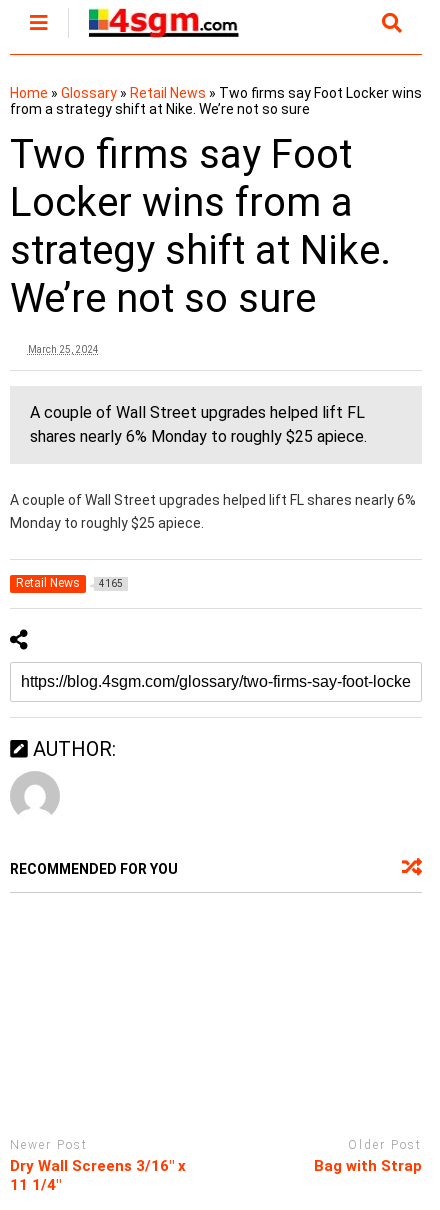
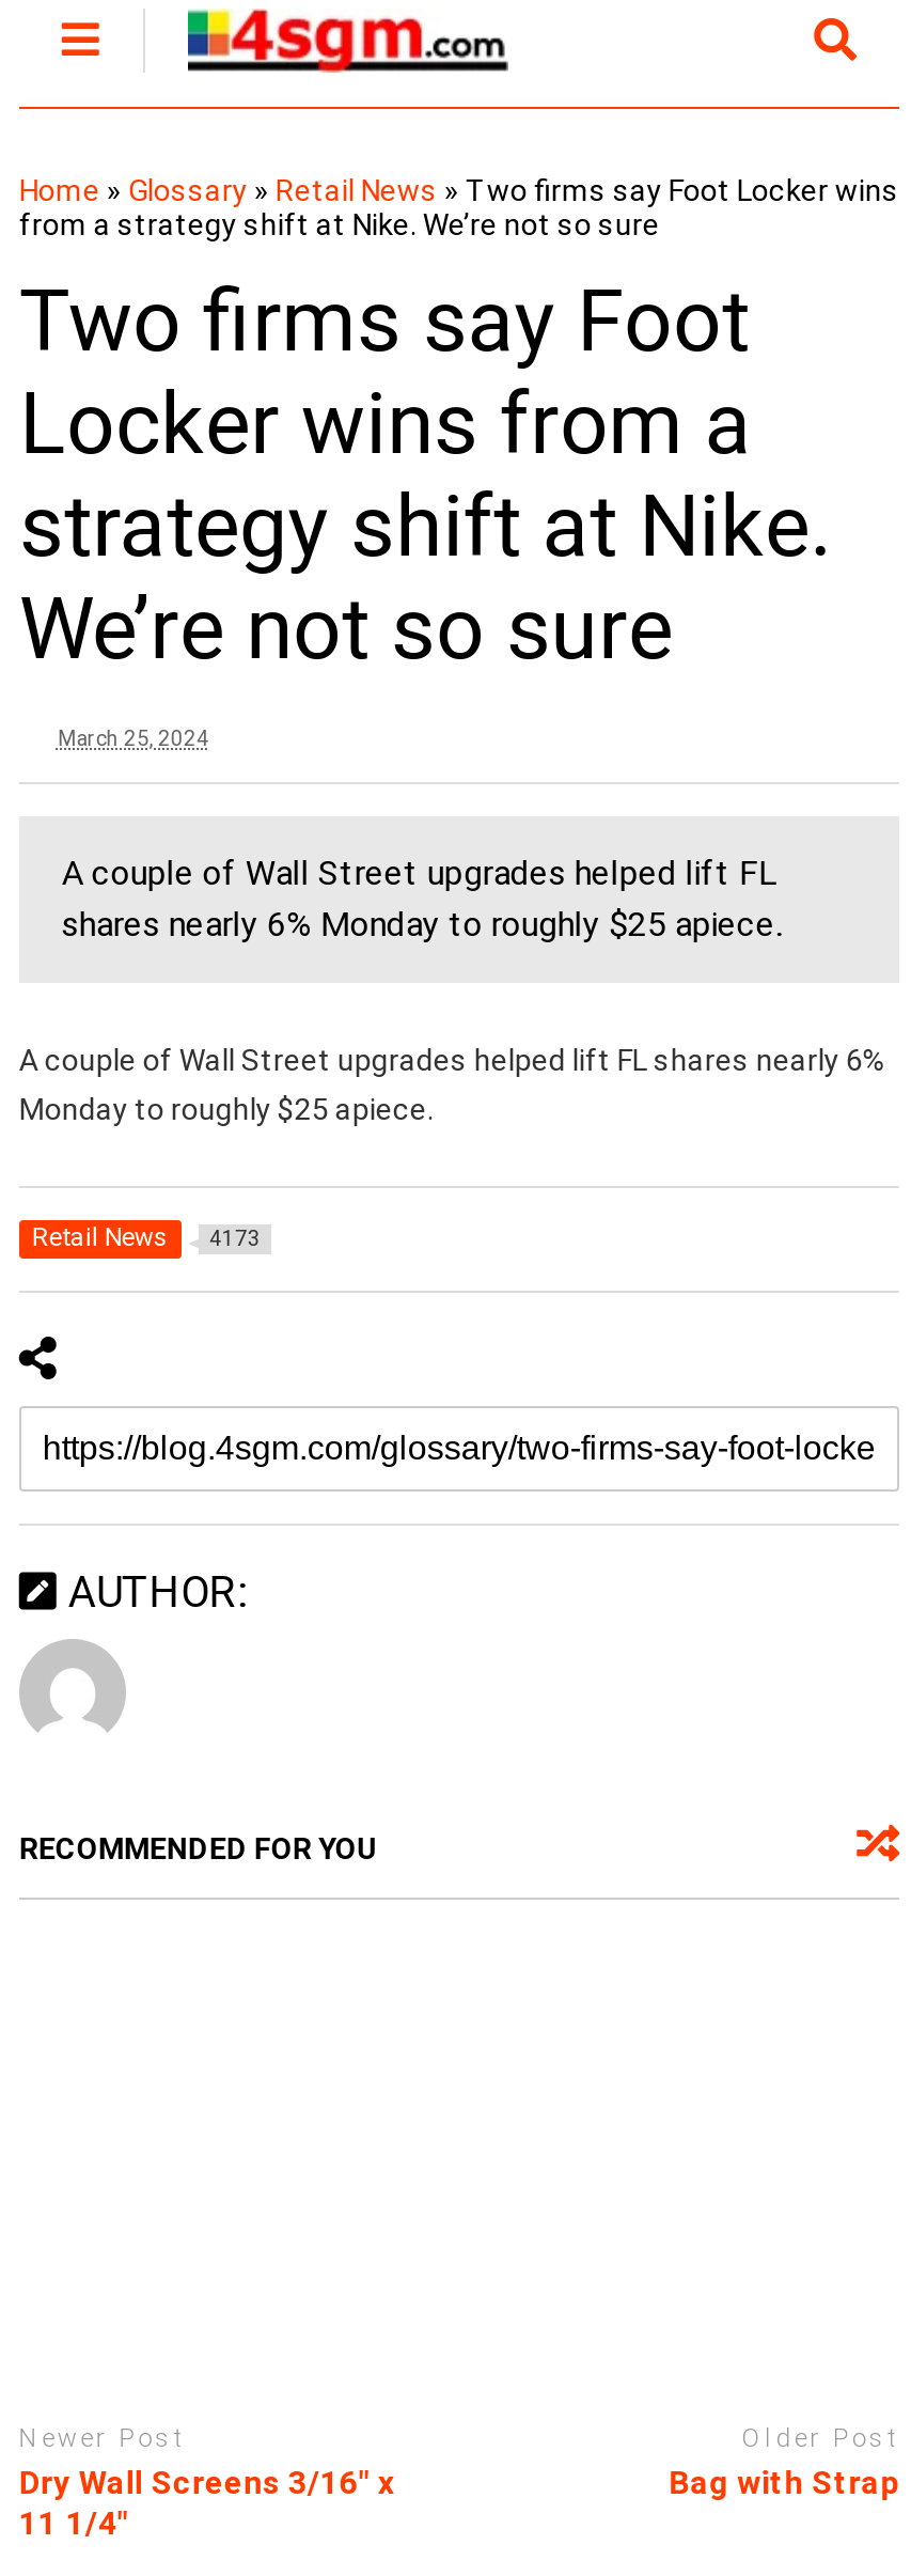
[16,576,123,590] Retail News 4165 -> [32,1223,260,1252] Retail News 4173

